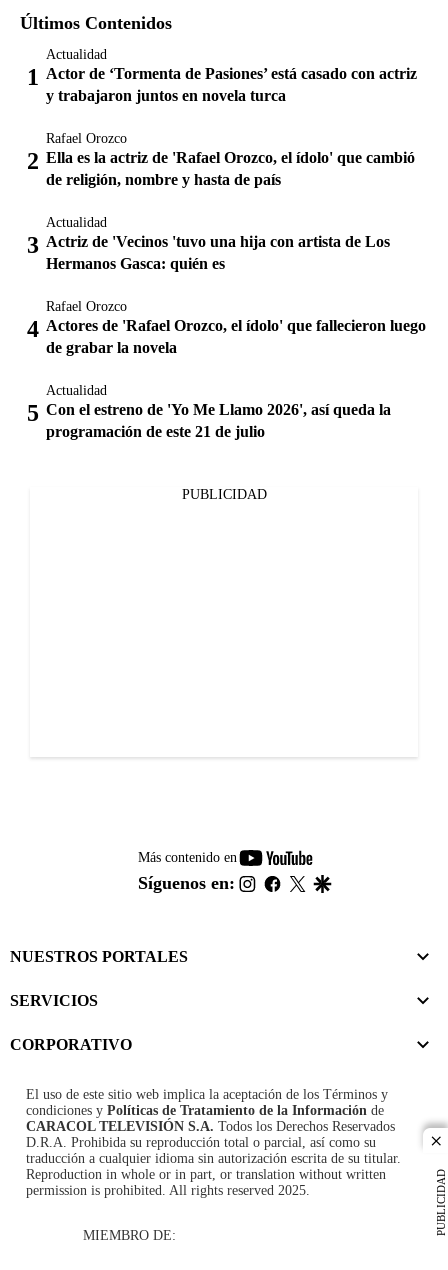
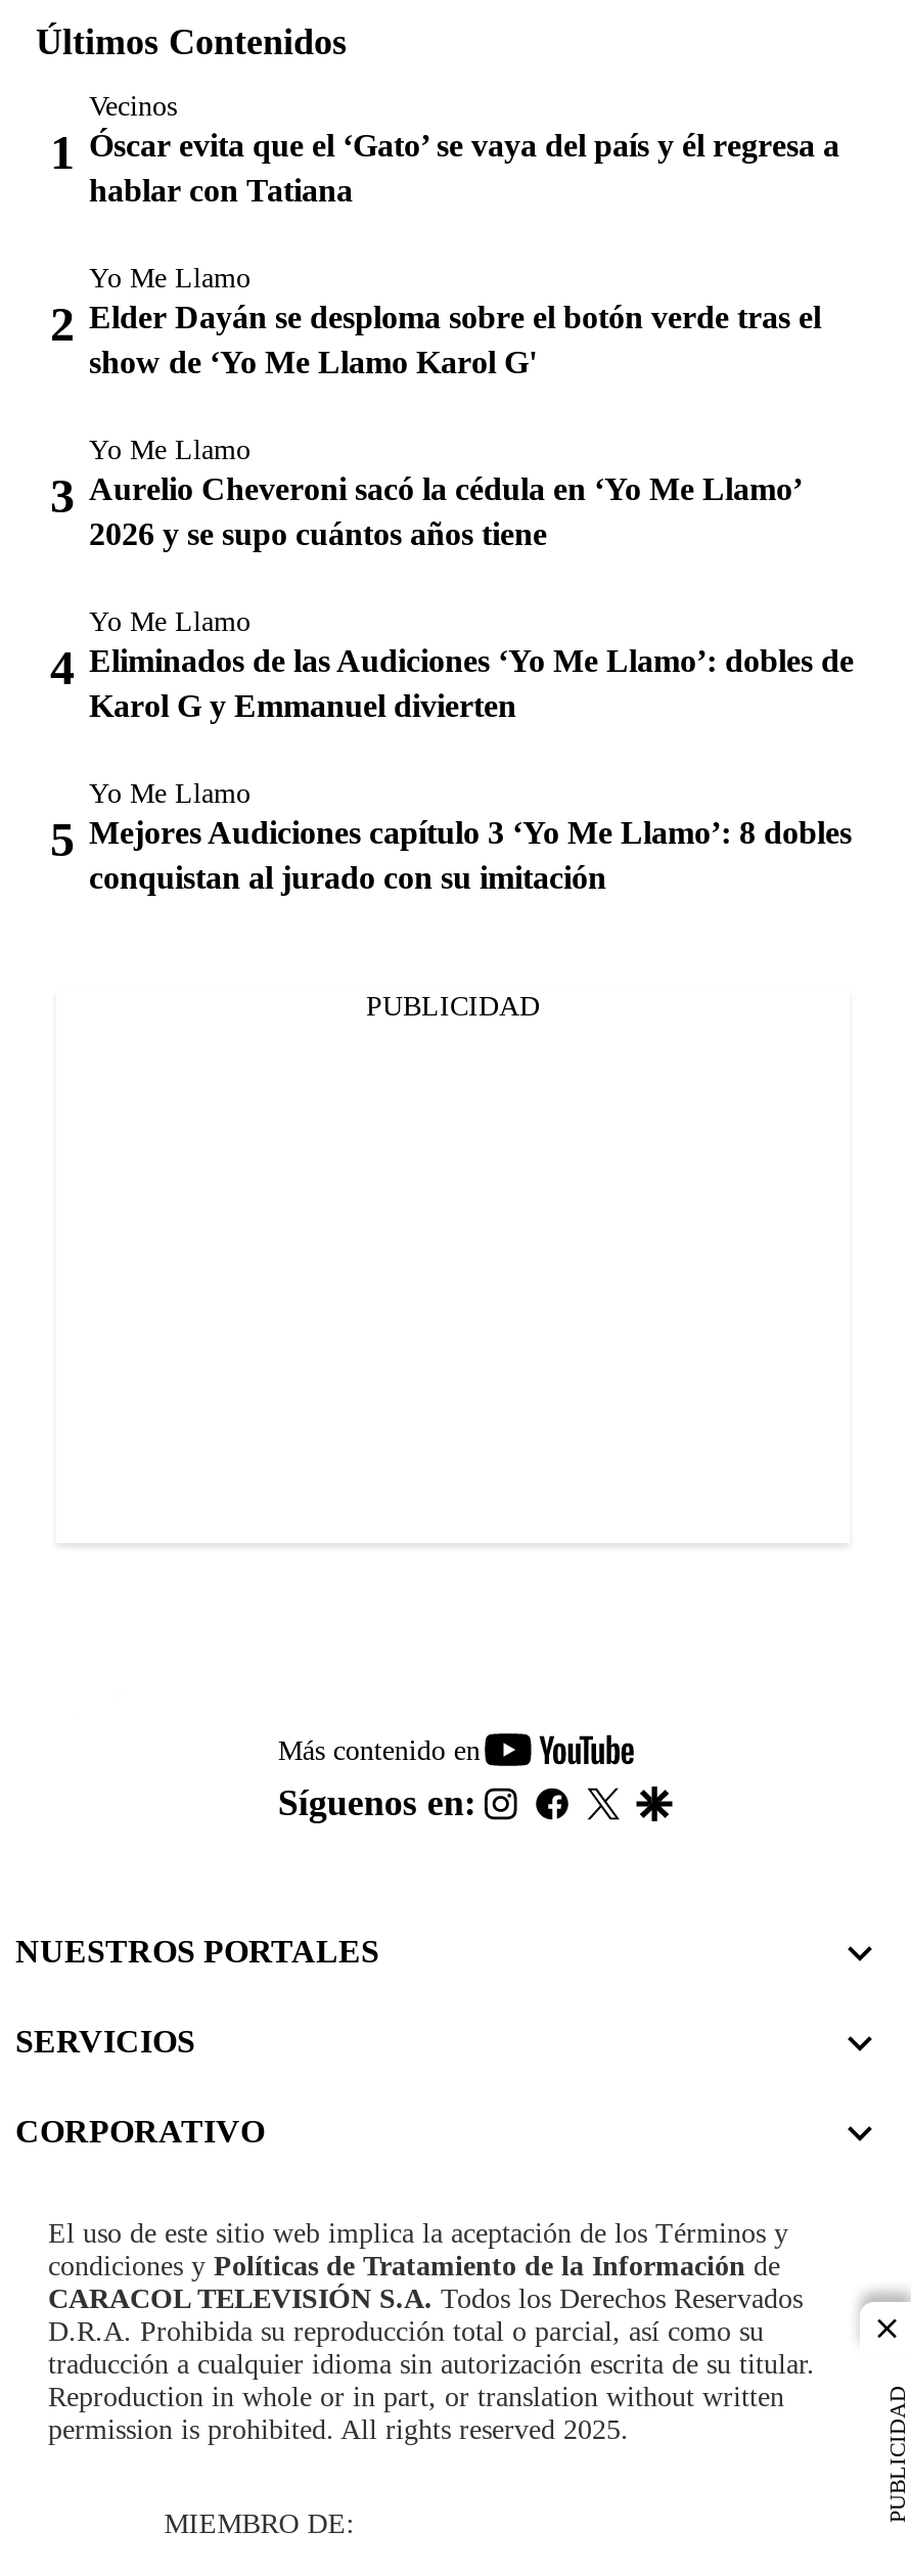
[46,47,417,104] Actualidad | Actor de ‘Tormenta de Pasiones’ está casado con actriz | y trabajaron juntos en novela turca -> [89,92,839,209] Vecinos | Óscar evita que el ‘Gato’ se vaya del país y él regresa a | hablar con Tatiana
[46,131,415,188] Rafael Orozco | Ella es la actriz de 'Rafael Orozco, el ídolo' que cambió | de religión, nombre y hasta de país -> [89,264,821,381] Yo Me Llamo | Elder Dayán se desploma sobre el botón verde tras el | show de ‘Yo Me Llamo Karol G'
[46,215,390,272] Actualidad | Actriz de 'Vecinos 'tuvo una hija con artista de Los | Hermanos Gasca: quién es -> [89,436,801,552] Yo Me Llamo | Aurelio Cheveroni sacó la cédula en ‘Yo Me Llamo’ | 2026 y se supo cuántos años tiene
[46,299,426,356] Rafael Orozco | Actores de 'Rafael Orozco, el ídolo' que fallecieron luego | de grabar la novela -> [89,608,854,724] Yo Me Llamo | Eliminados de las Audiciones ‘Yo Me Llamo’: dobles de | Karol G y Emmanuel divierten
[46,383,391,440] Actualidad | Con el estreno de 'Yo Me Llamo 2026', así queda la | programación de este 21 de julio -> [89,779,852,896] Yo Me Llamo | Mejores Audiciones capítulo 3 ‘Yo Me Llamo’: 8 dobles | conquistan al jurado con su imitación

